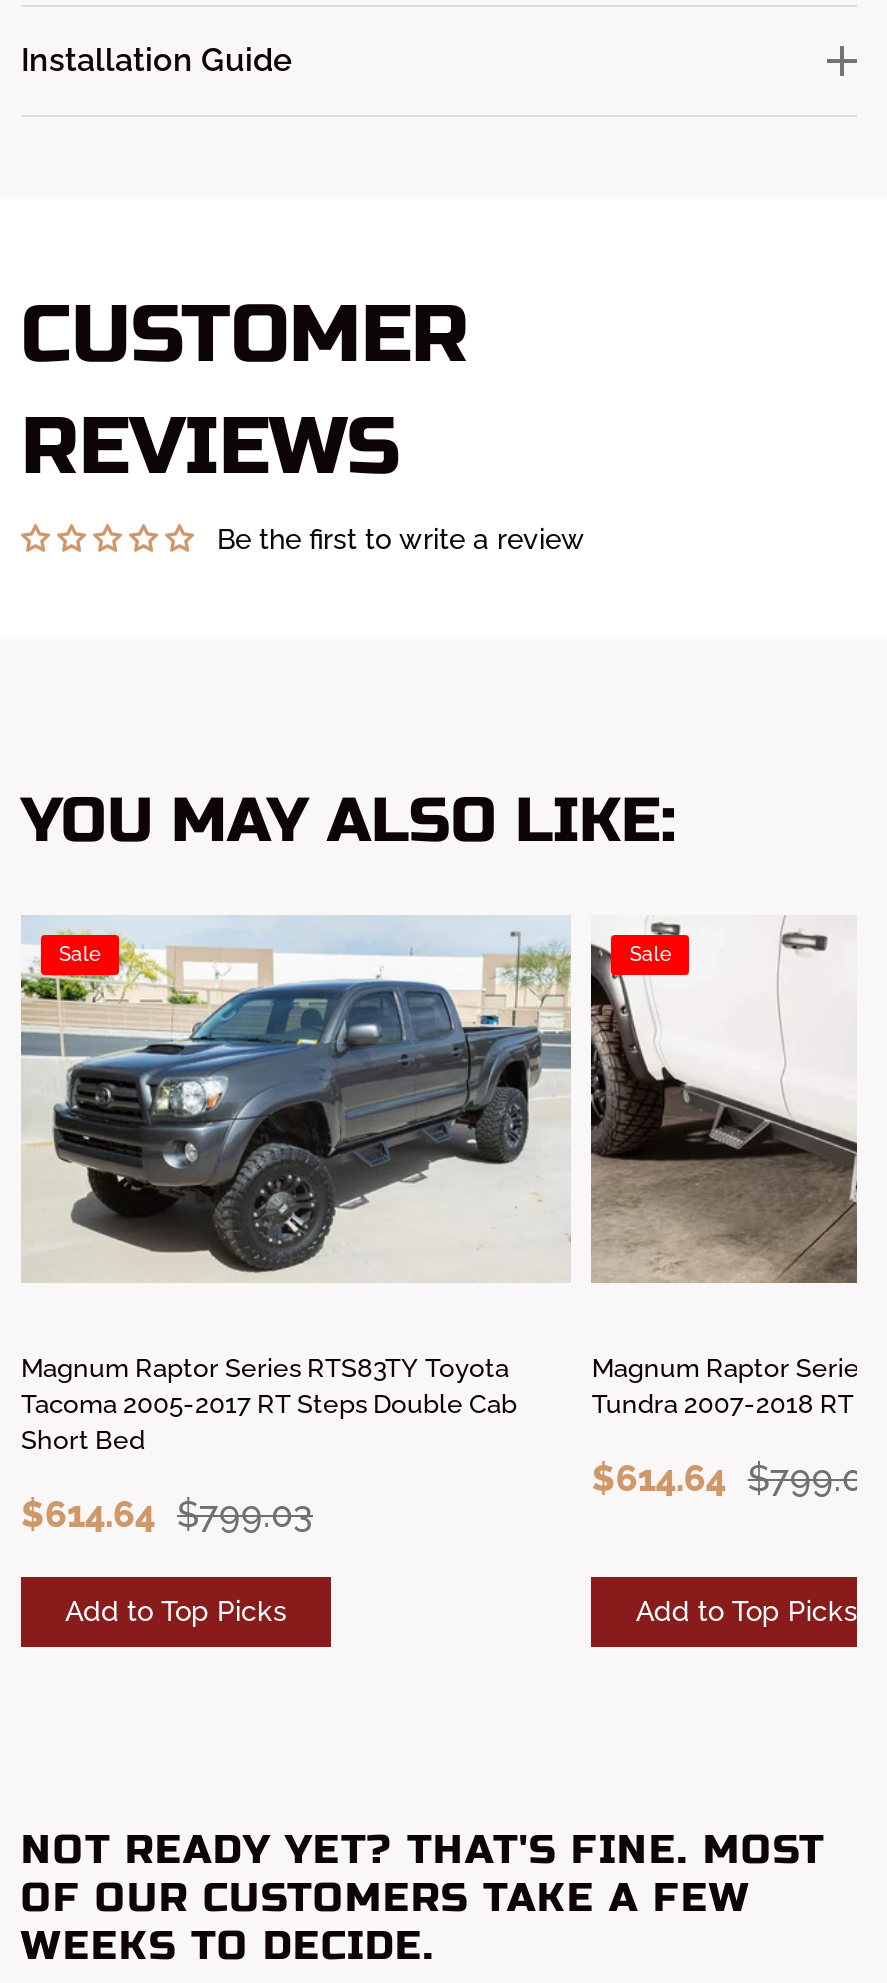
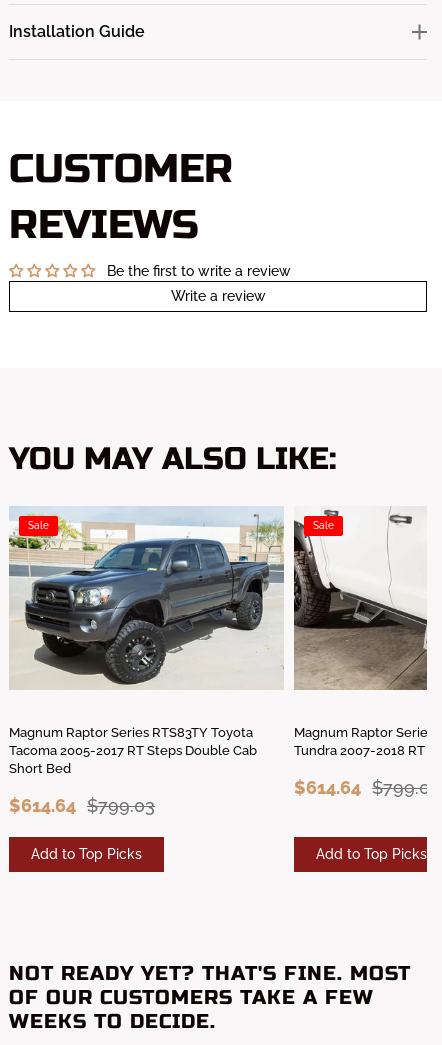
none -> [170,288,265,304] Write a review

